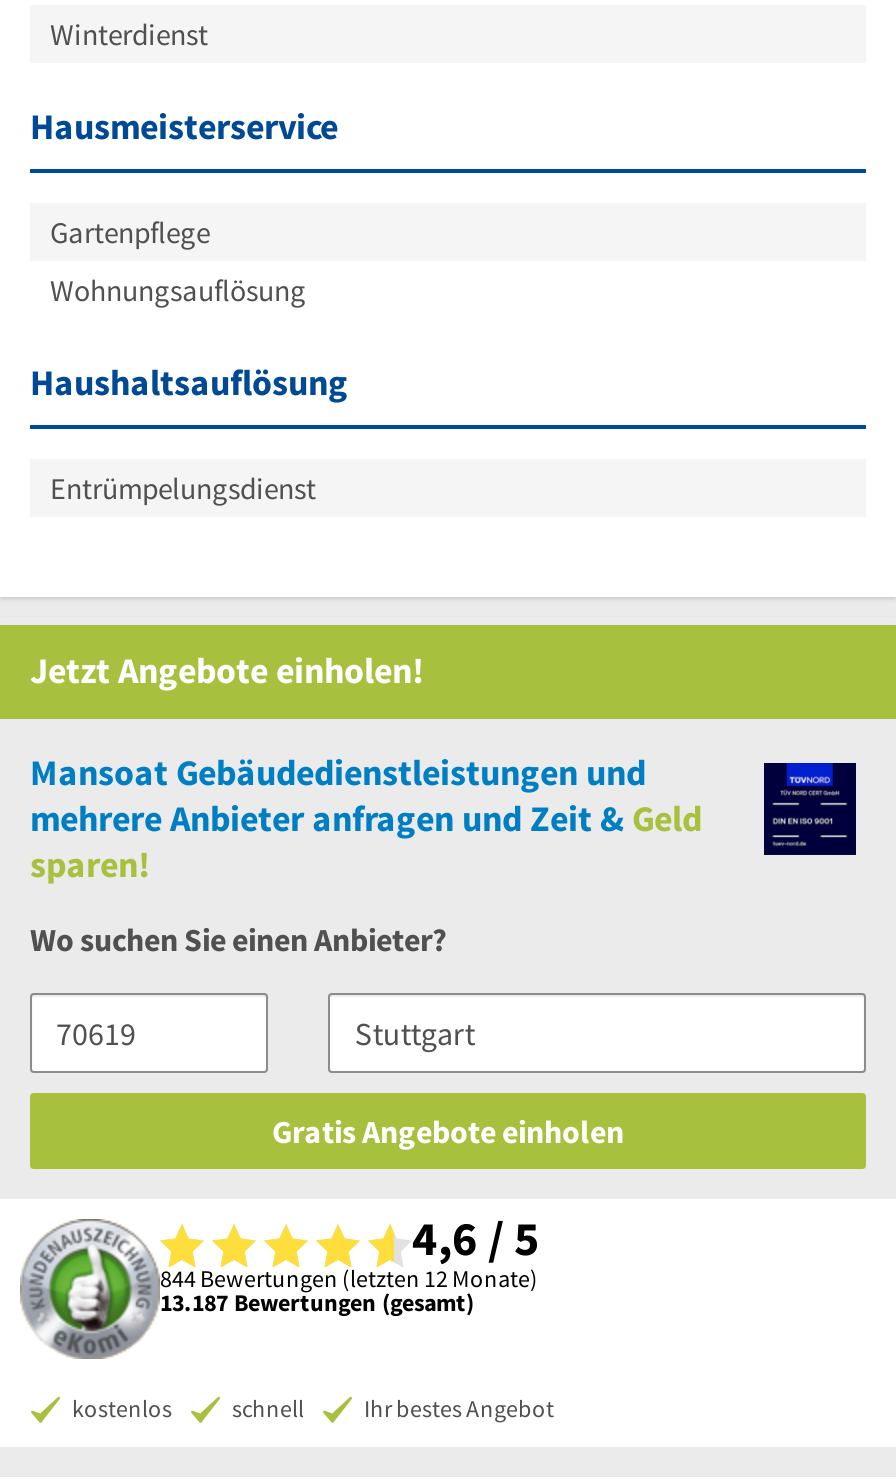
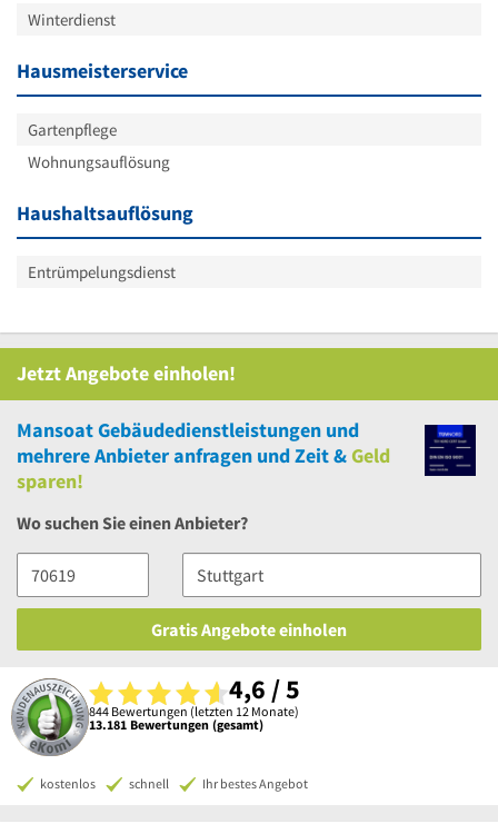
[160,1288,474,1318] 13.187 Bewertungen (gesamt) -> [89,717,263,733] 13.181 Bewertungen (gesamt)

